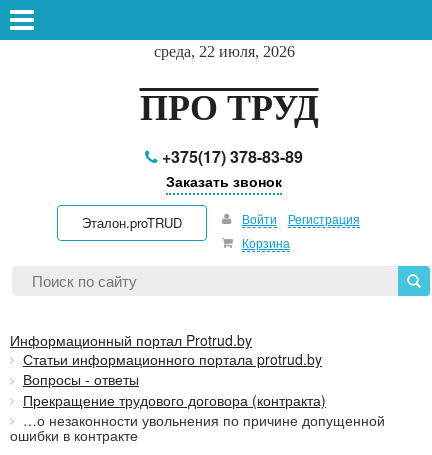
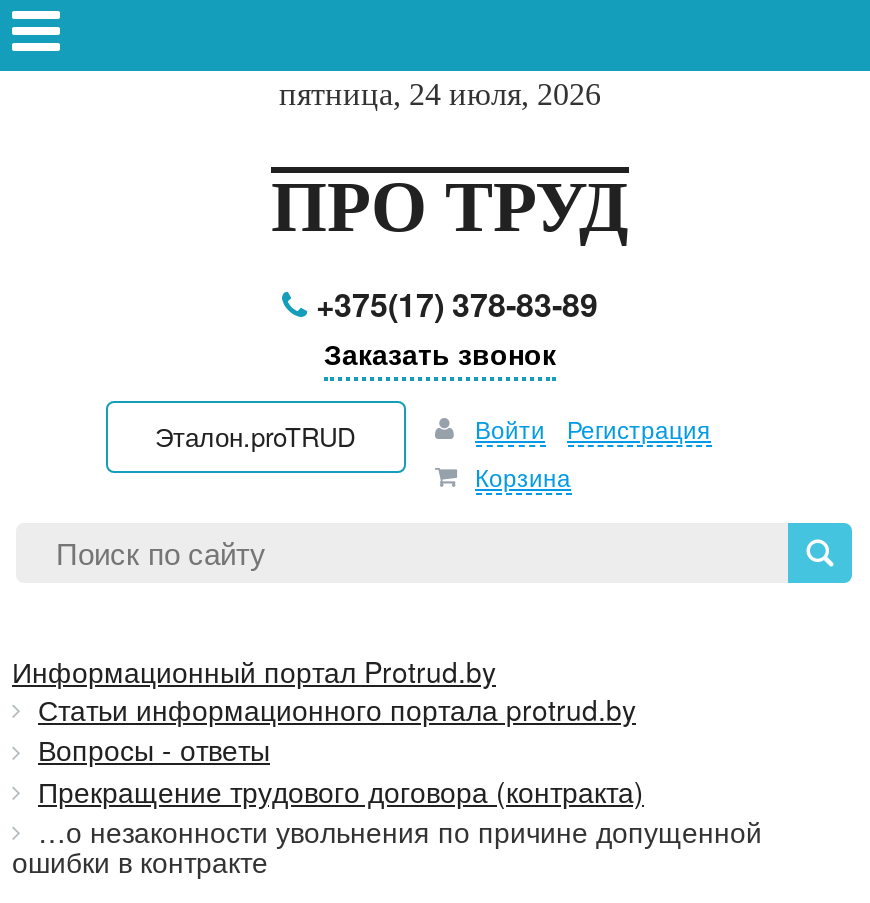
[153,43,294,60] среда, 22 июля, 2026 -> [279,77,601,111] пятница, 24 июля, 2026

